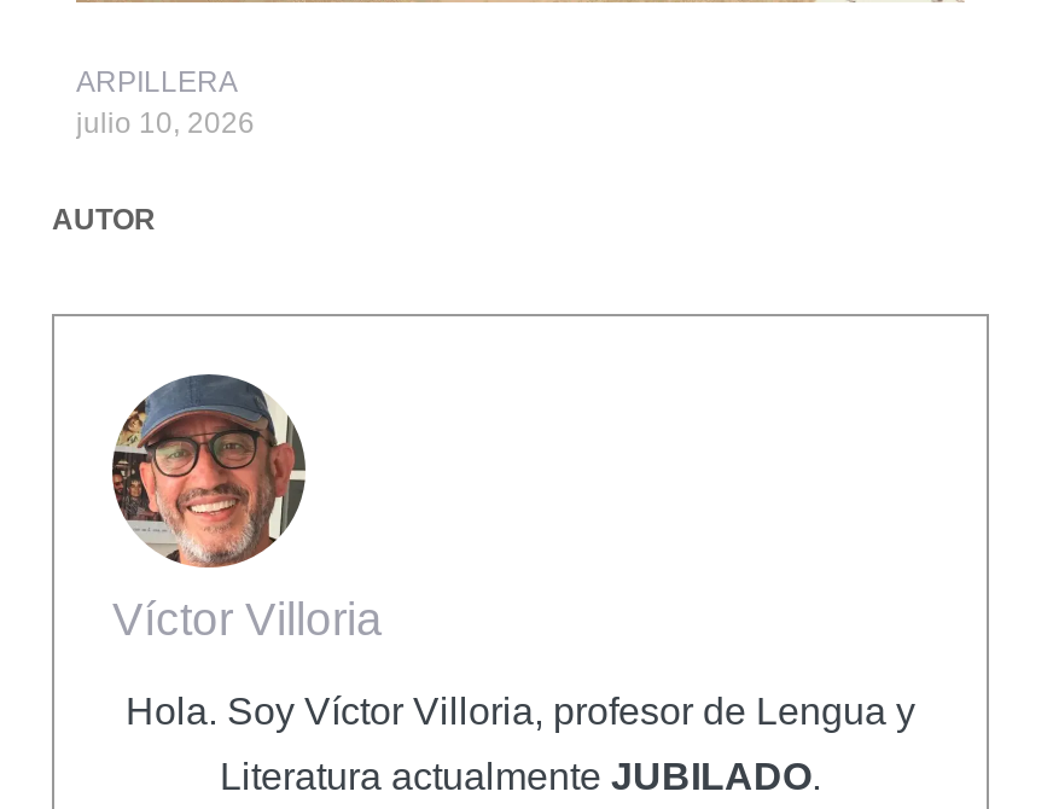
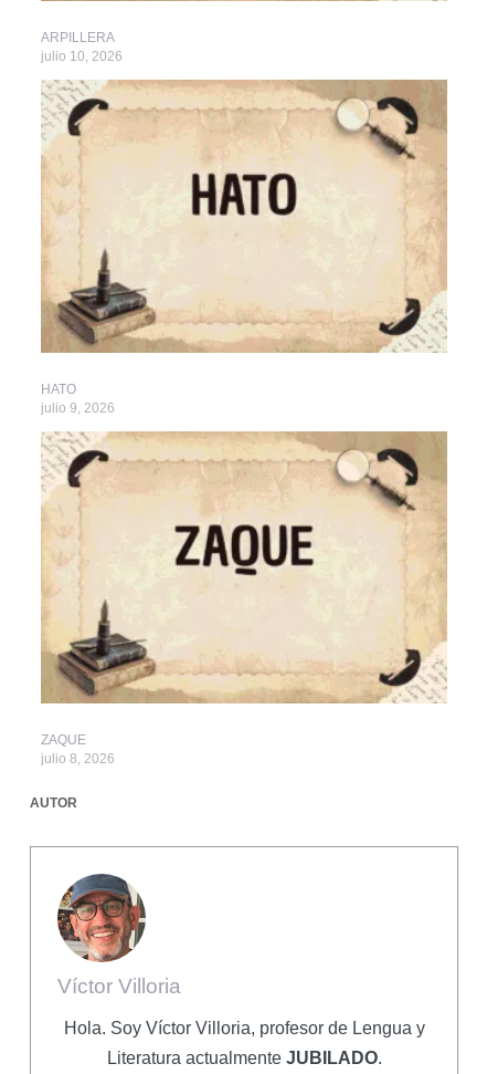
none -> [41,79,447,415] [image] | HATO | julio 9, 2026
none -> [41,430,447,767] [image] | ZAQUE | julio 8, 2026

